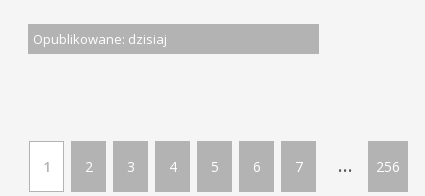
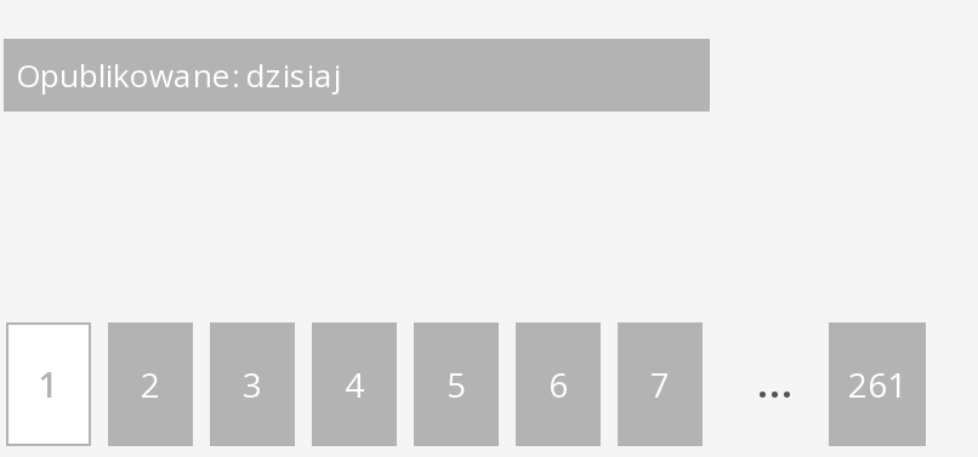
[376,157,400,176] 256 -> [848,362,906,409] 261

